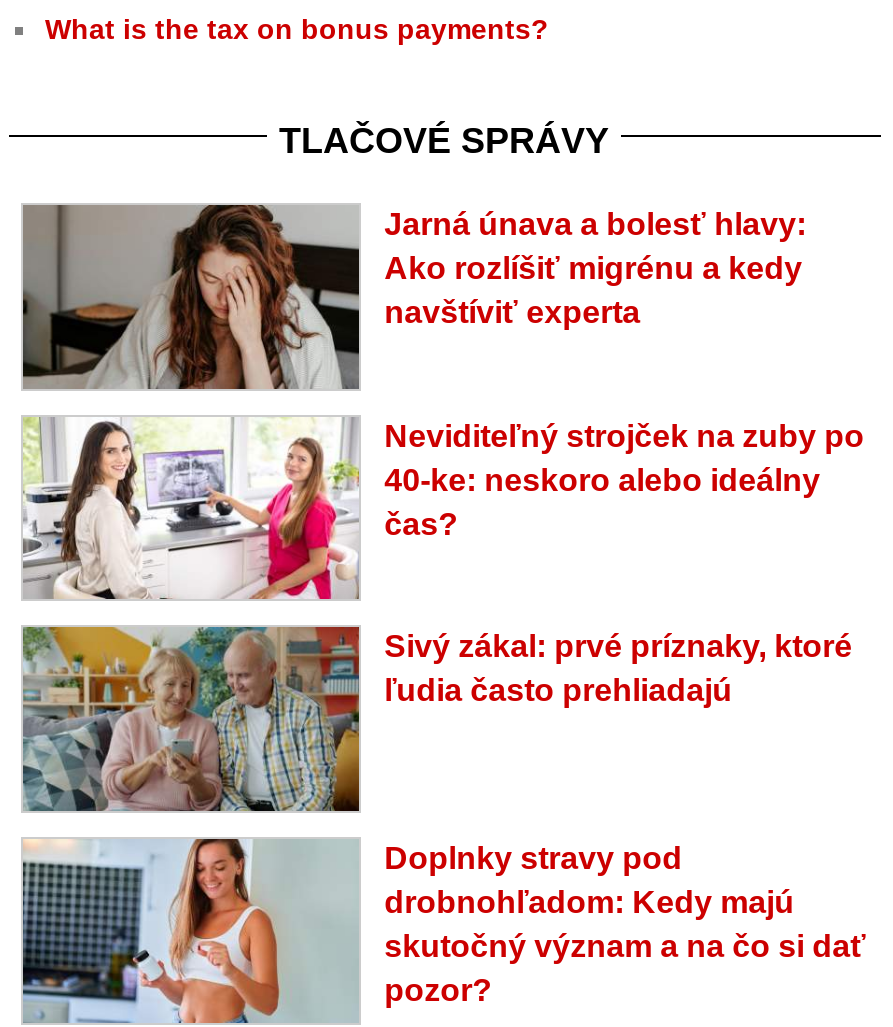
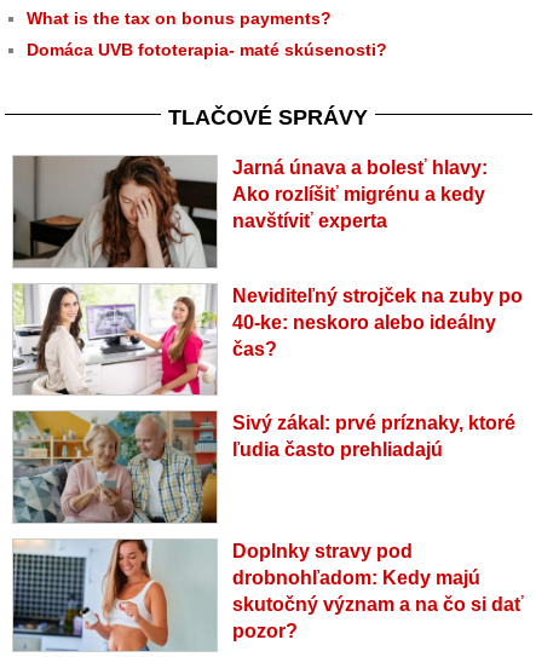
none -> [27,40,387,59] Domáca UVB fototerapia- maté skúsenosti?

